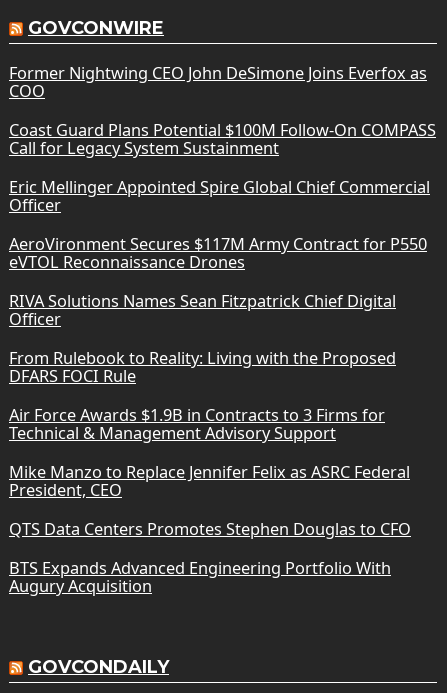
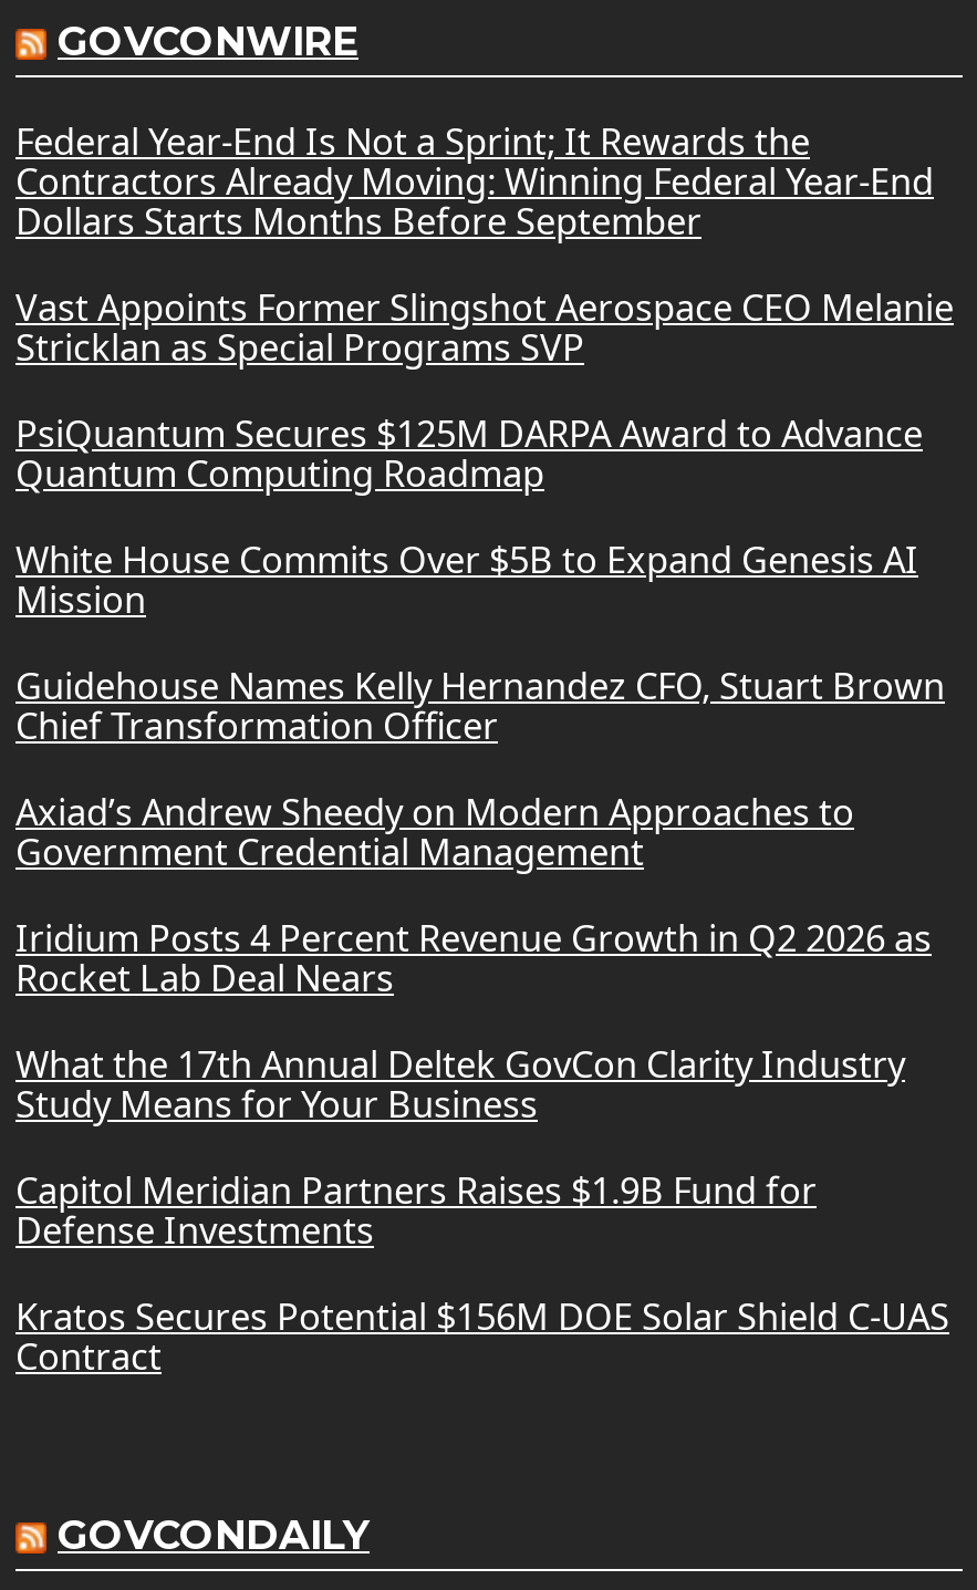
[9,62,427,102] Former Nightwing CEO John DeSimone Joins Everfox as | COO -> [15,117,934,245] Federal Year-End Is Not a Sprint; It Rewards the | Contractors Already Moving: Winning Federal Year-End | Dollars Starts Months Before September
[9,119,436,159] Coast Guard Plans Potential $100M Follow-On COMPASS | Call for Legacy System Sustainment -> [15,283,954,371] Vast Appoints Former Slingshot Aerospace CEO Melanie | Stricklan as Special Programs SVP
[9,176,430,216] Eric Mellinger Appointed Spire Global Chief Commercial | Officer -> [15,409,923,497] PsiQuantum Secures $125M DARPA Award to Advance | Quantum Computing Roadmap
[9,233,427,273] AeroVironment Secures $117M Army Contract for P550 | eVTOL Reconnaissance Drones -> [15,535,918,623] White House Commits Over $5B to Expand Genesis AI | Mission
[9,290,396,330] RIVA Solutions Names Sean Fitzpatrick Chief Digital | Officer -> [15,661,945,750] Guidehouse Names Kelly Hernandez CFO, Stuart Brown | Chief Transformation Officer
[9,347,396,387] From Rulebook to Reality: Living with the Proposed | DFARS FOCI Rule -> [15,787,854,876] Axiad’s Andrew Sheedy on Modern Approaches to | Government Credential Management
[9,404,385,444] Air Force Awards $1.9B in Contracts to 3 Firms for | Technical & Management Advisory Support -> [15,913,932,1002] Iridium Posts 4 Percent Revenue Growth in Q2 2026 as | Rocket Lab Deal Nears
[9,461,410,501] Mike Manzo to Replace Jennifer Felix as ASRC Federal | President, CEO -> [15,1039,905,1128] What the 17th Annual Deltek GovCon Clarity Industry | Study Means for Your Business
[9,518,411,540] QTS Data Centers Promotes Stephen Douglas to CFO -> [15,1166,817,1254] Capitol Meridian Partners Raises $1.9B Fund for | Defense Investments
[9,557,391,597] BTS Expands Advanced Engineering Portfolio With | Augury Acquisition -> [15,1292,949,1380] Kratos Secures Potential $156M DOE Solar Shield C-UAS | Contract

